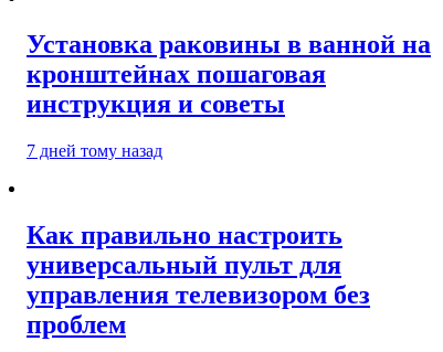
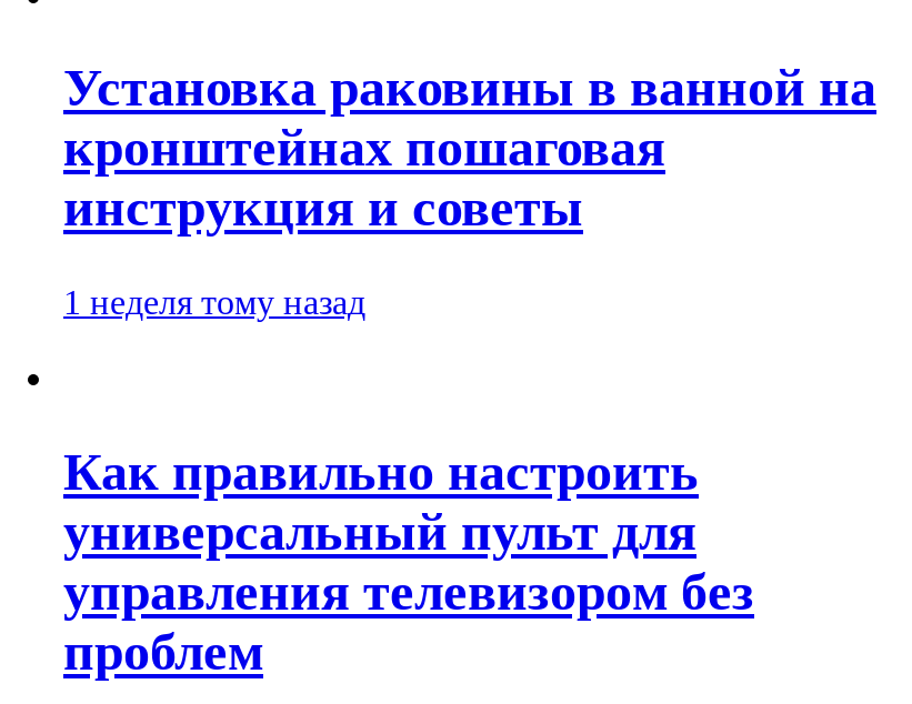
[27,141,162,160] 7 дней тому назад -> [63,284,365,321] 1 неделя тому назад

